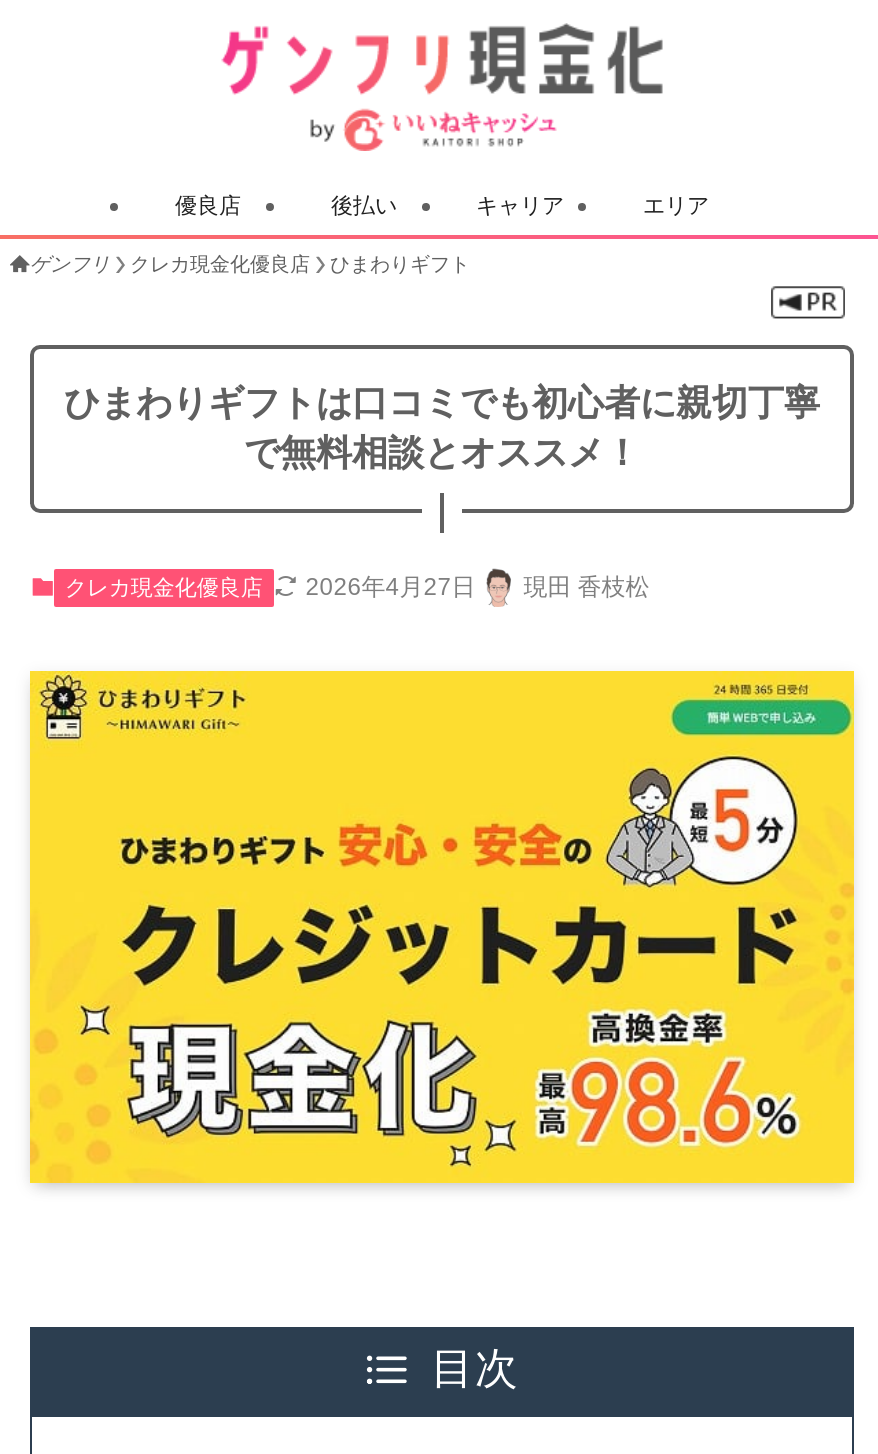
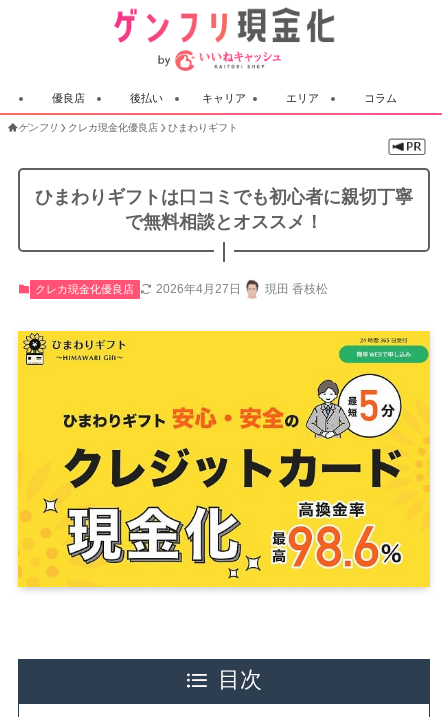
none -> [363,92,396,104] コラム

